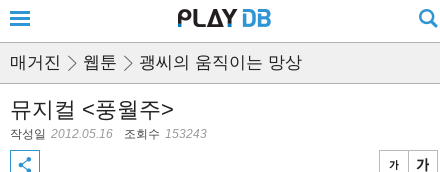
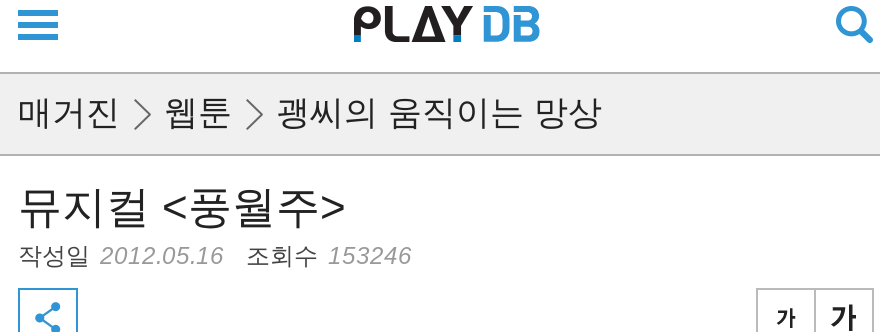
[10,127,207,141] 작성일 2012.05.16 조회수 153243 -> [18,242,412,270] 작성일 2012.05.16 조회수 153246

